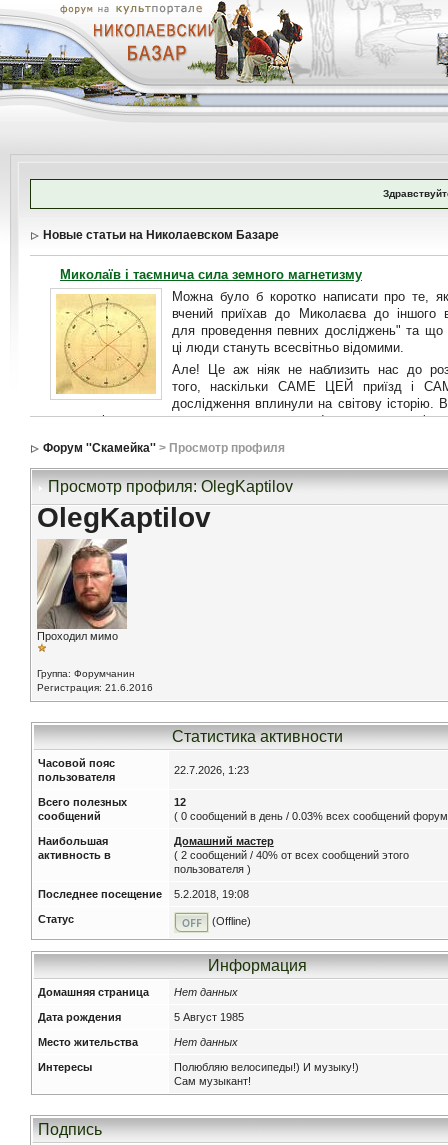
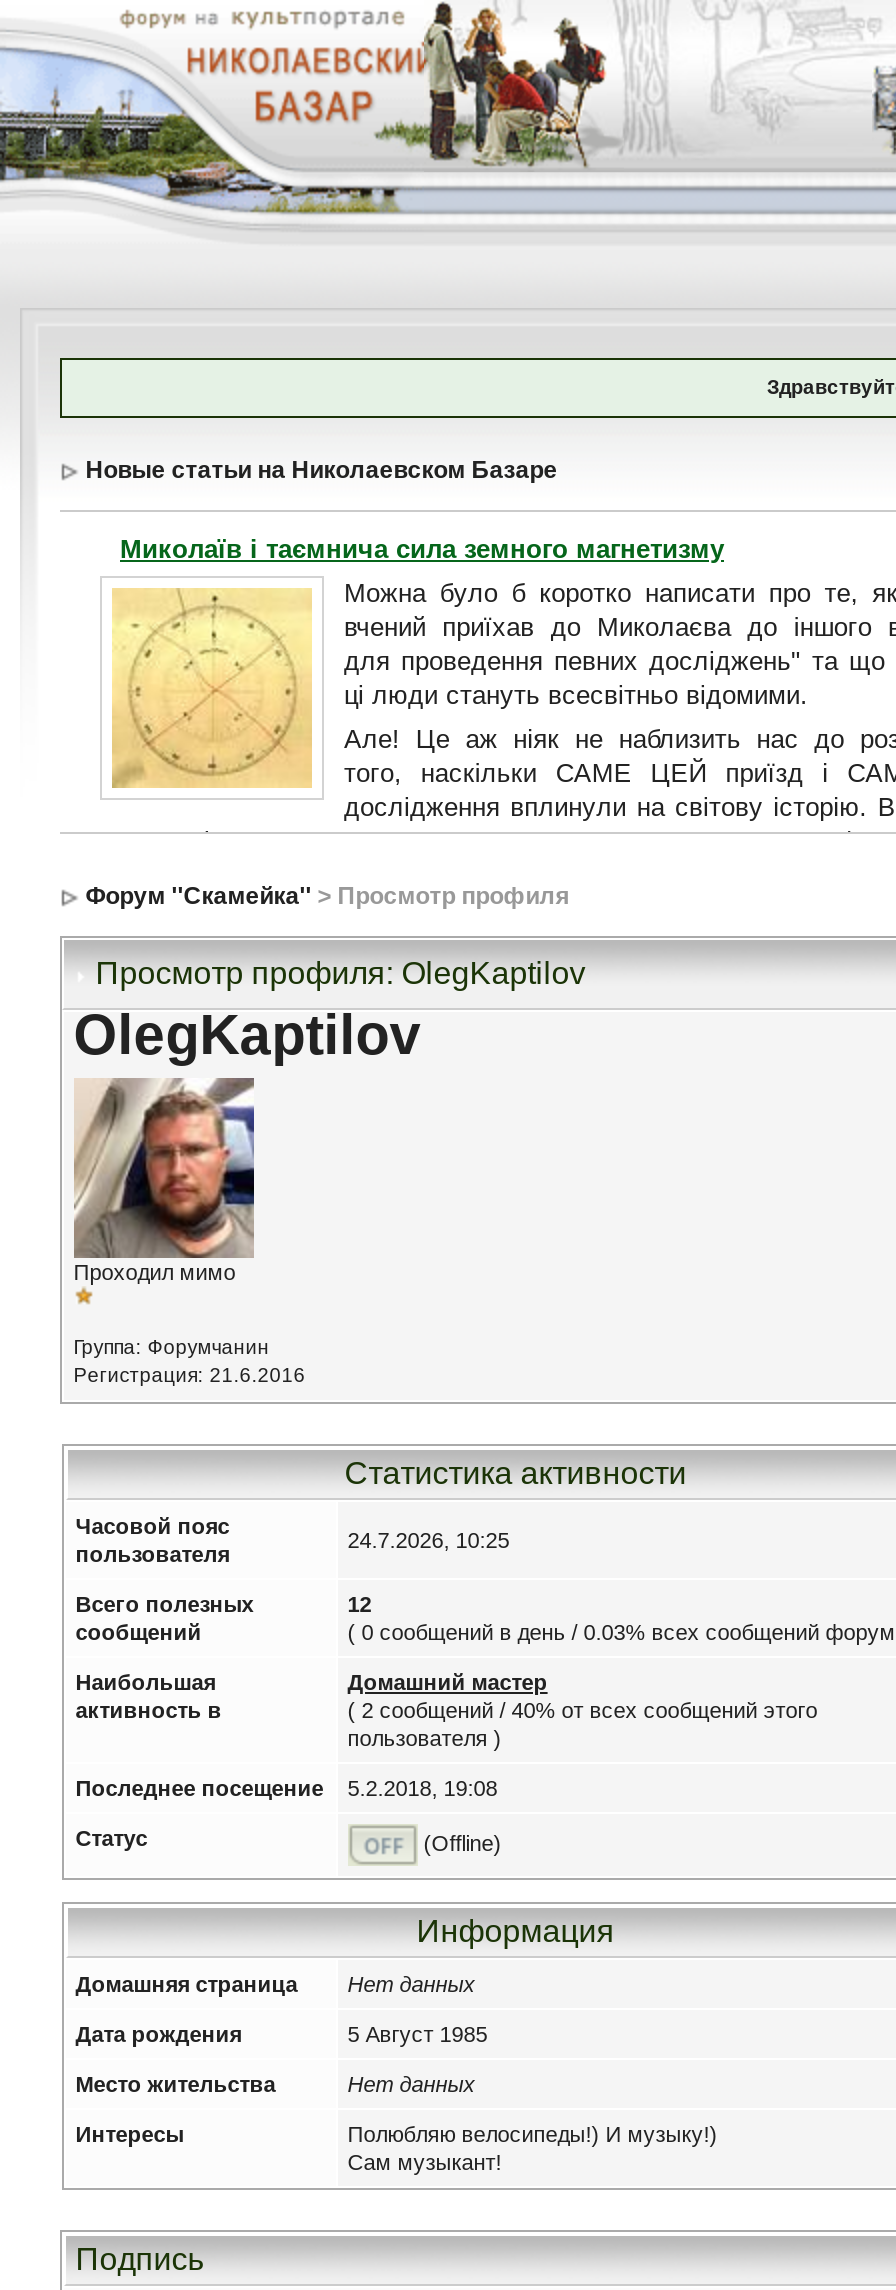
[174,764,249,776] 22.7.2026, 1:23 -> [348,1528,510,1552] 24.7.2026, 10:25

